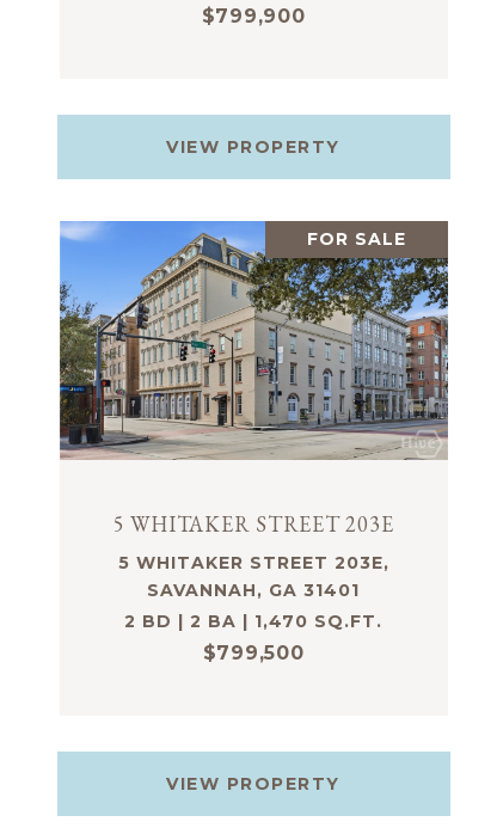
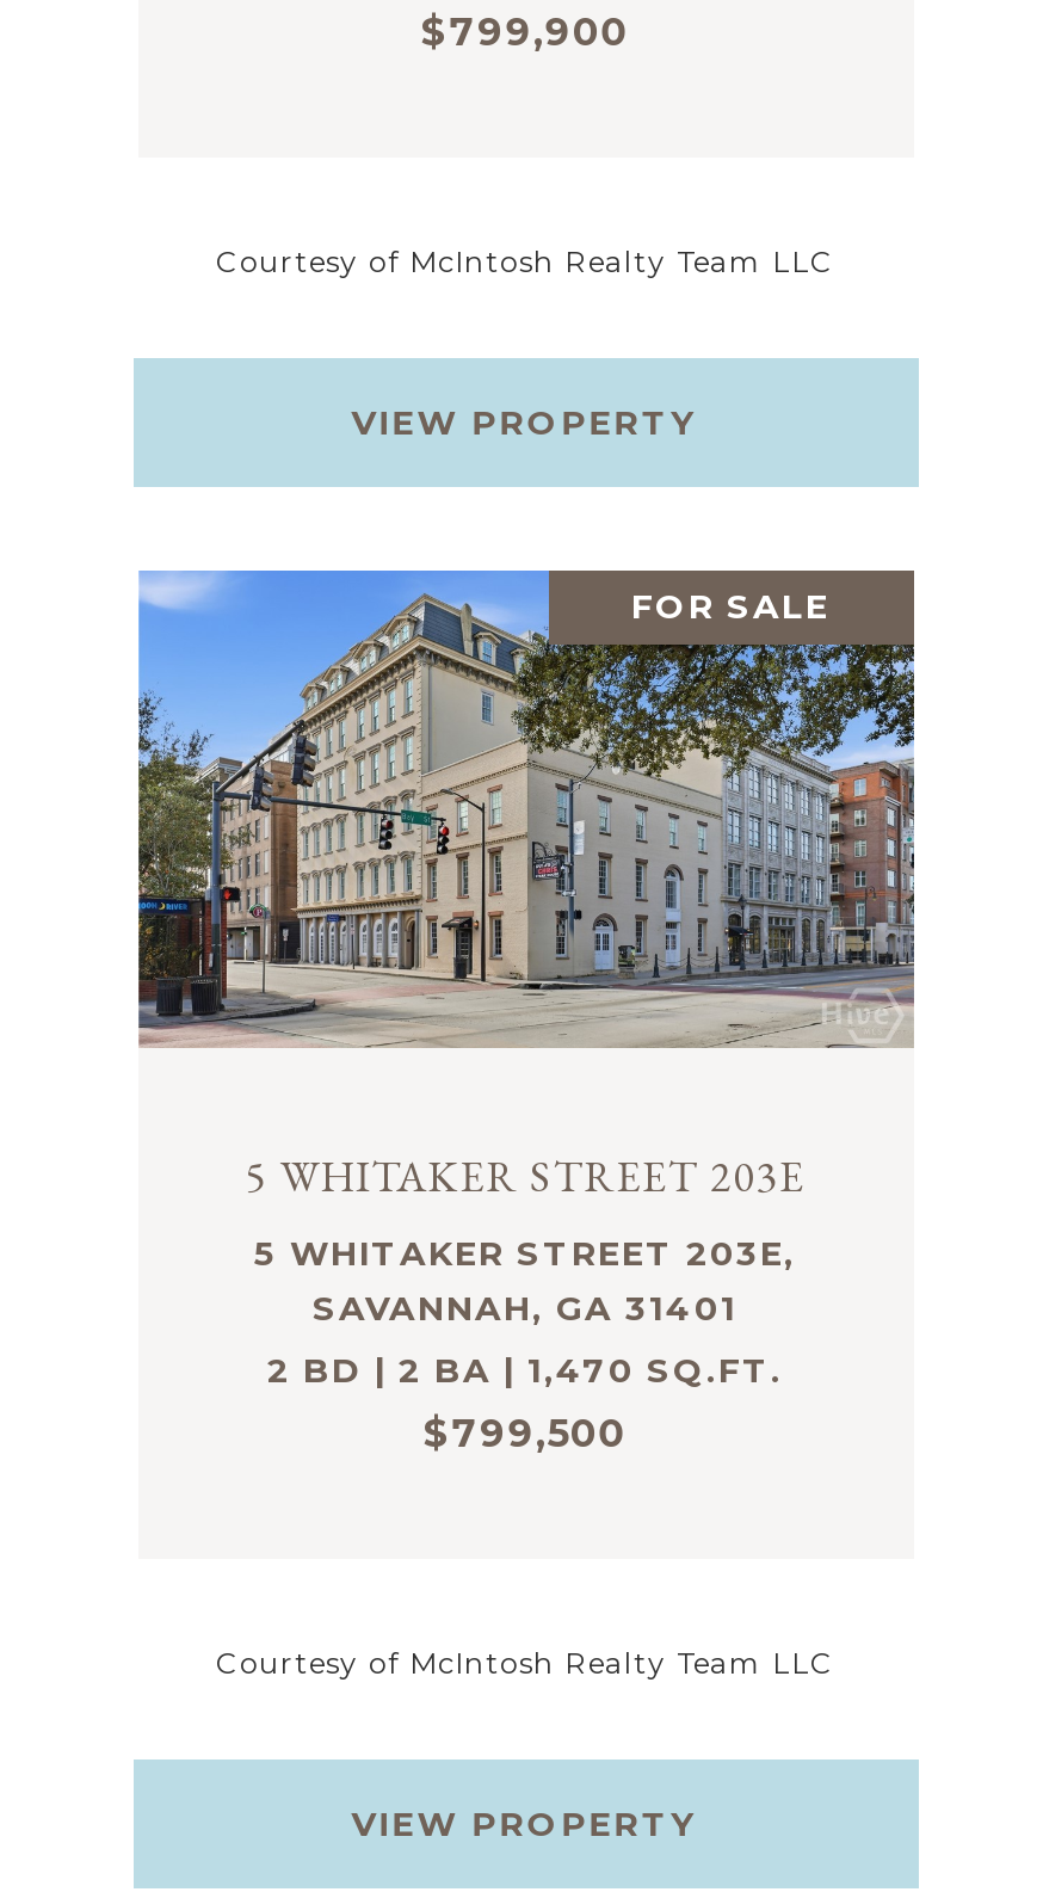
none -> [216,243,834,279] Courtesy of McIntosh Realty Team LLC
none -> [216,1644,834,1680] Courtesy of McIntosh Realty Team LLC

